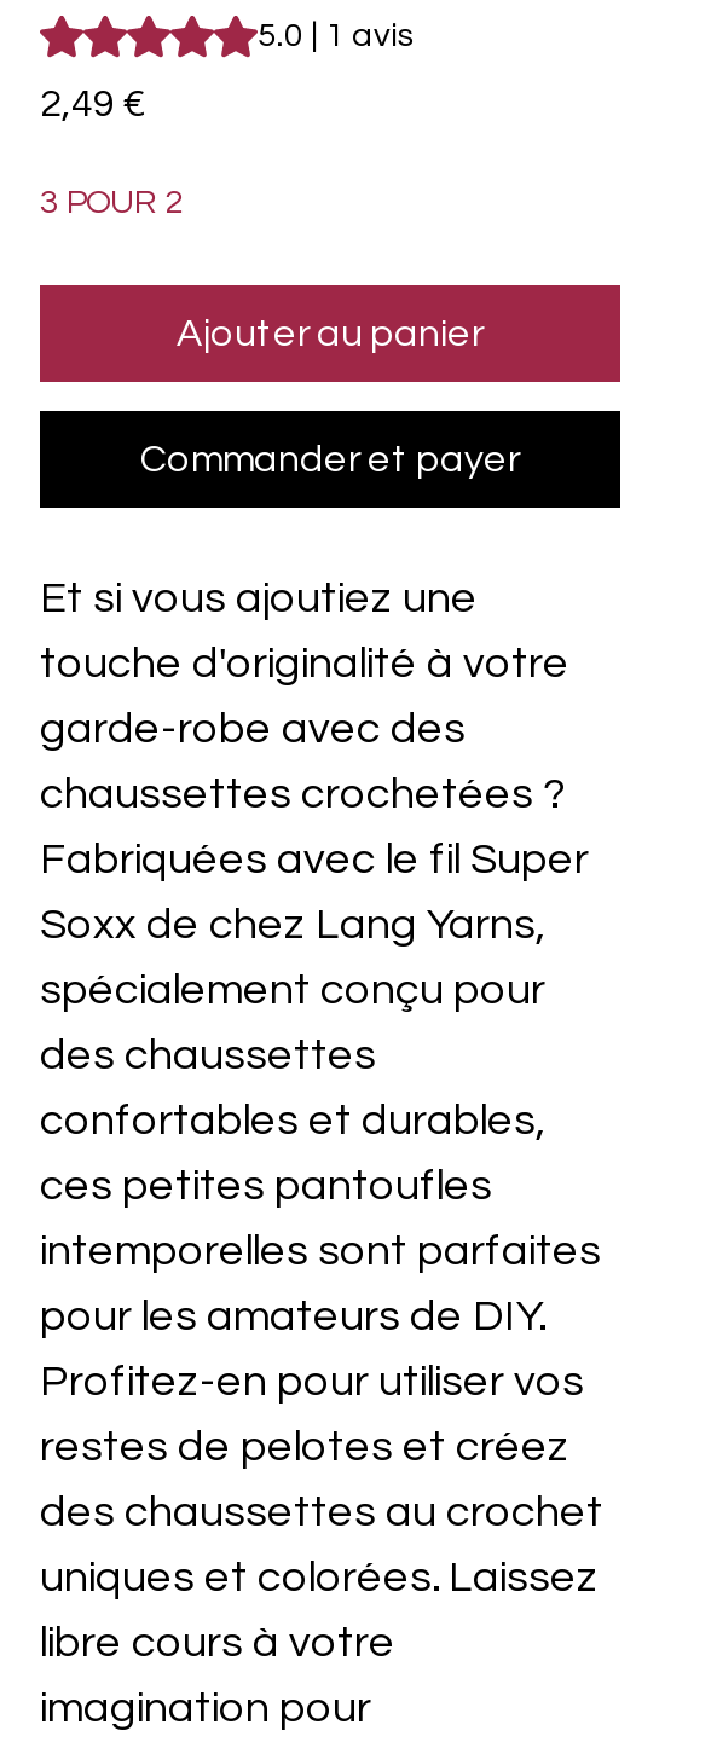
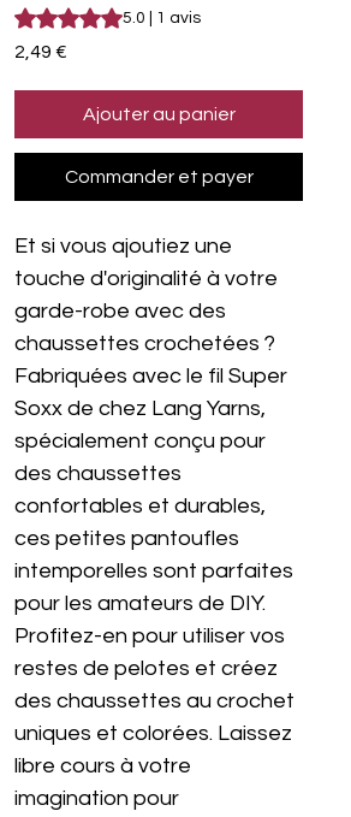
[40,186,185,220] 3 POUR 2 -> none

